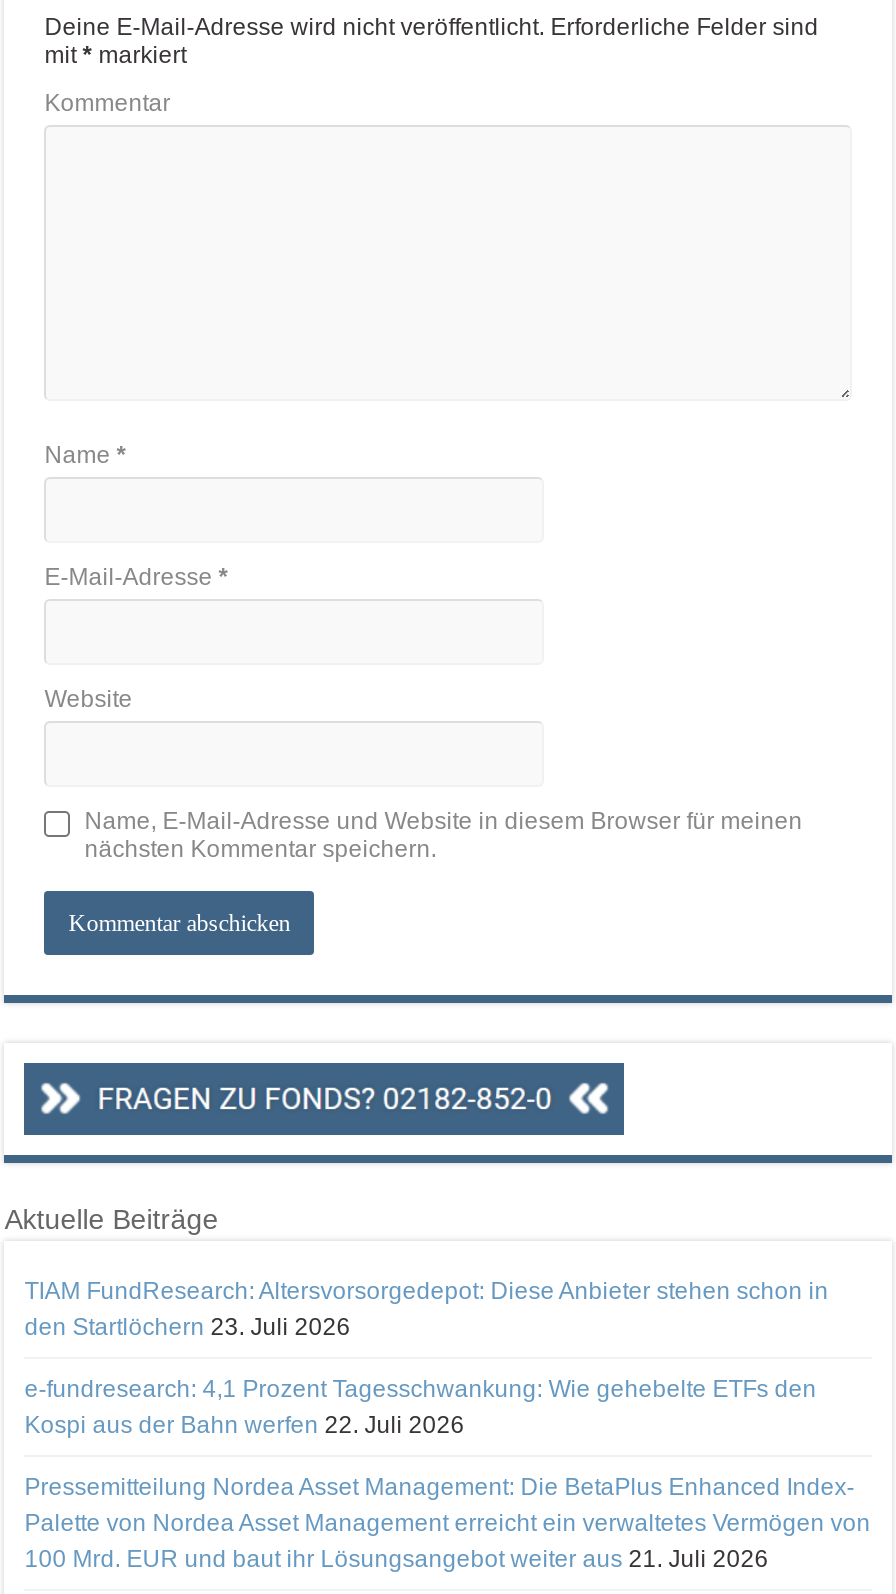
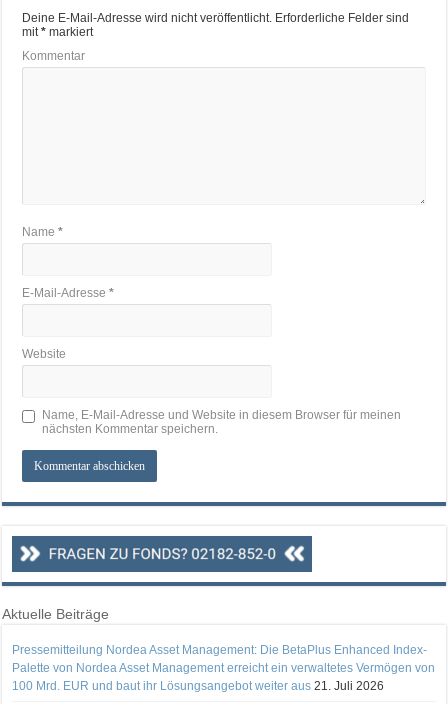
[24,1277,828,1439] TIAM FundResearch: Altersvorsorgedepot: Diese Anbieter stehen schon in | den Startlöchern 23. Juli 2026 | e-fundresearch: 4,1 Prozent Tagesschwankung: Wie gehebelte ETFs den | Kospi aus der Bahn werfen 22. Juli 2026 -> none

